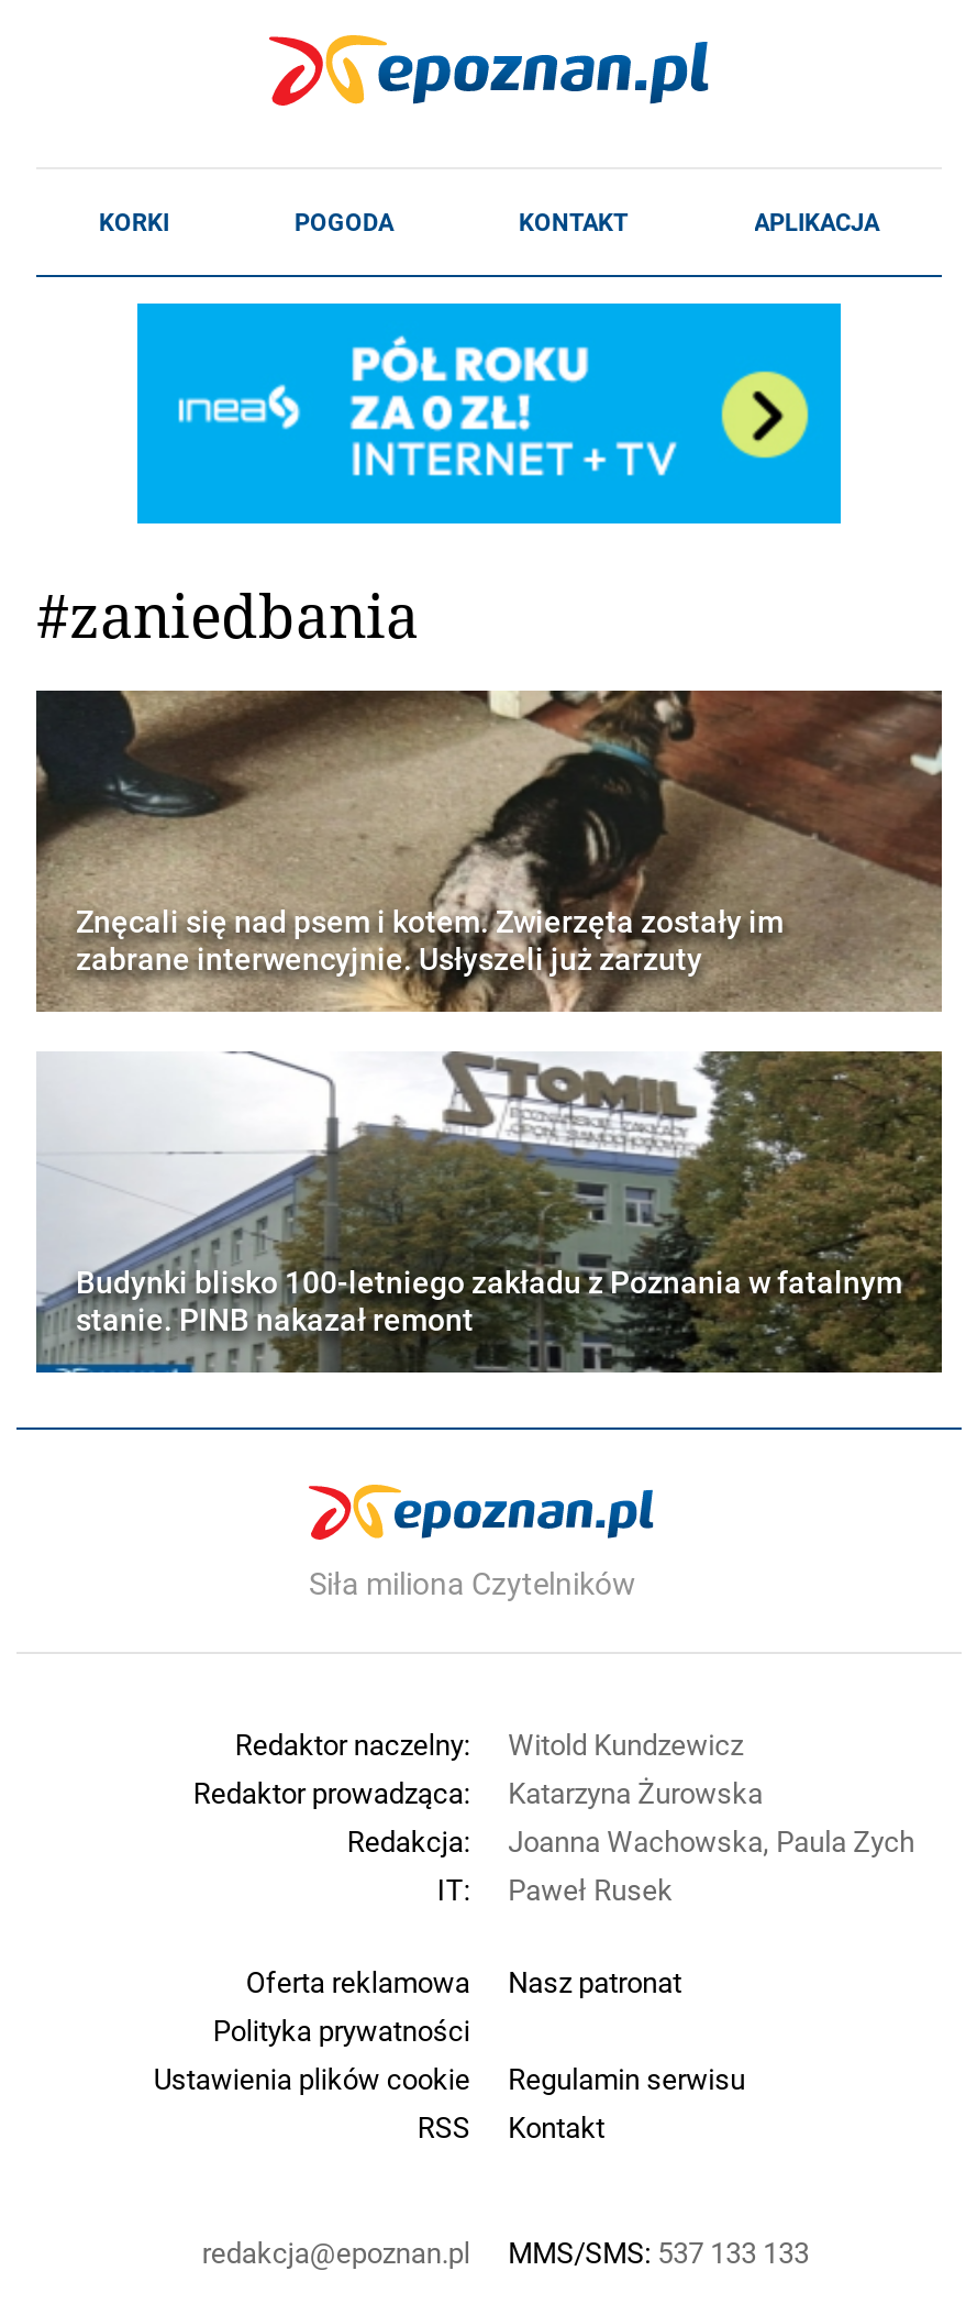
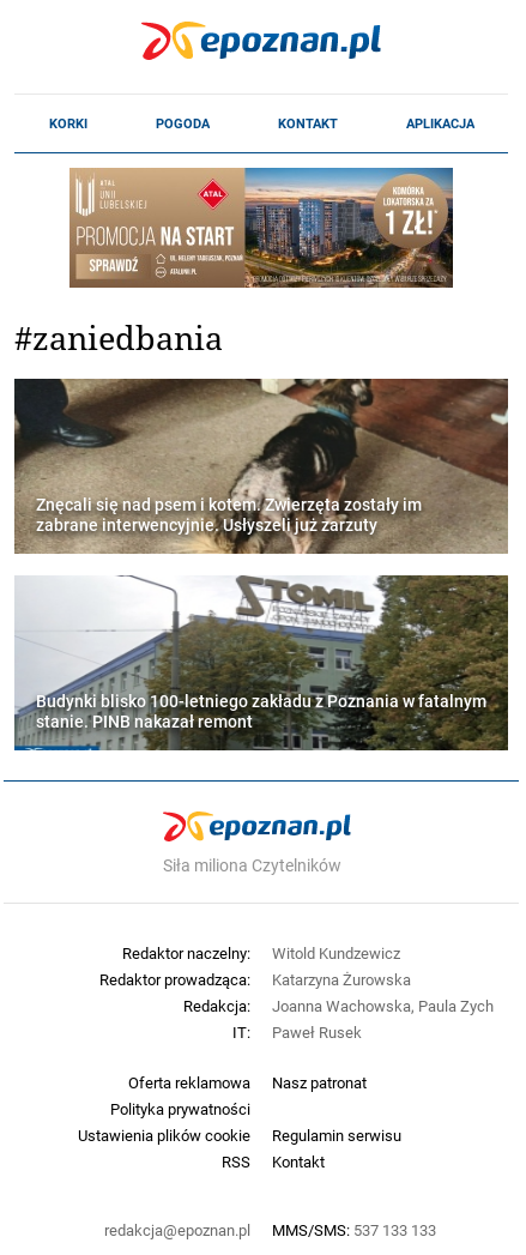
[135,301,843,526] [image] -> [68,167,454,289] [image]

